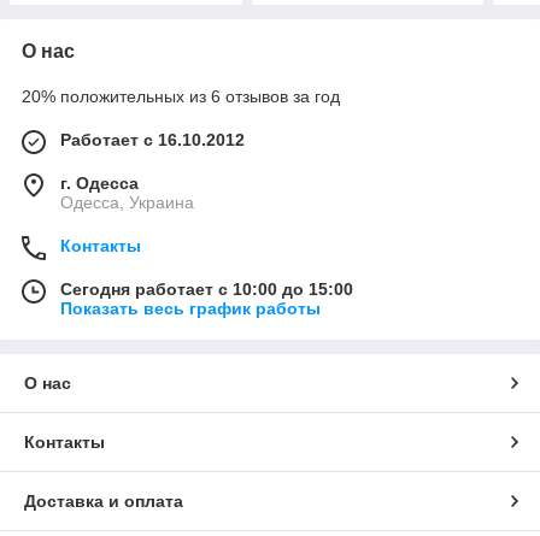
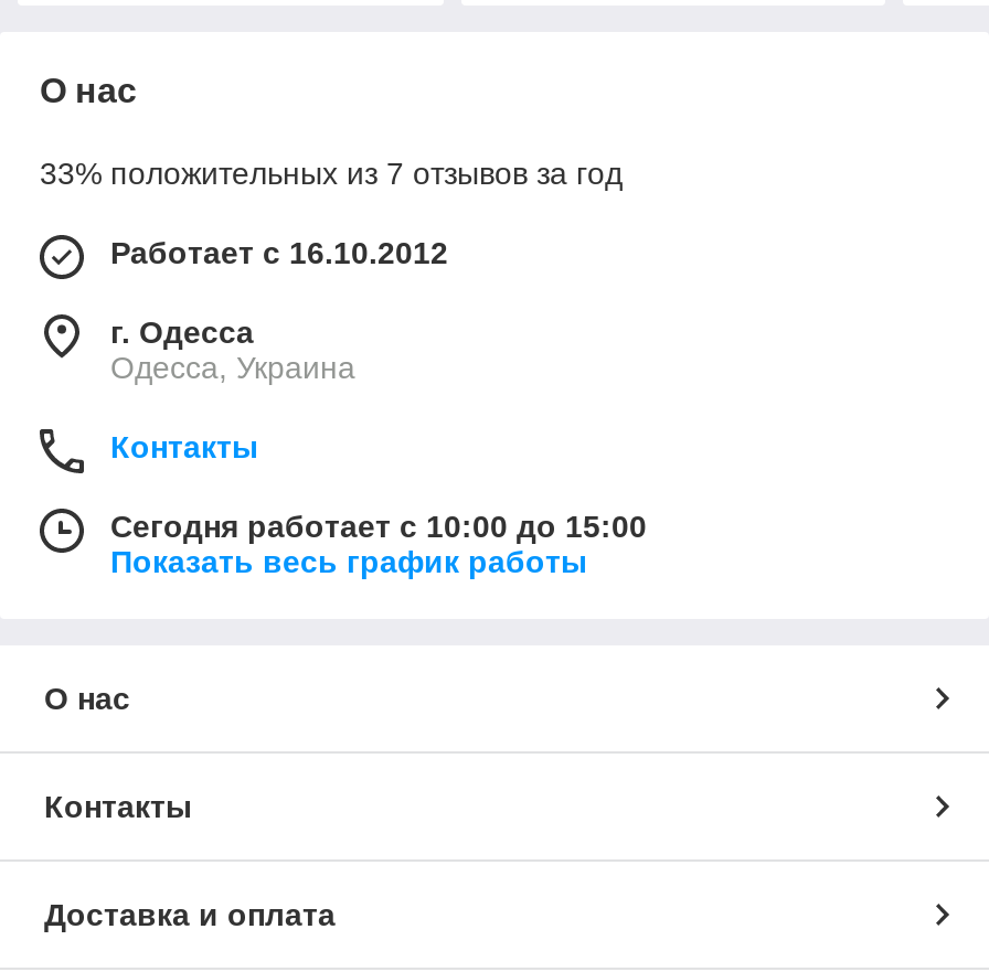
[22,87,340,106] 20% положительных из 6 отзывов за год -> [40,156,623,192] 33% положительных из 7 отзывов за год

